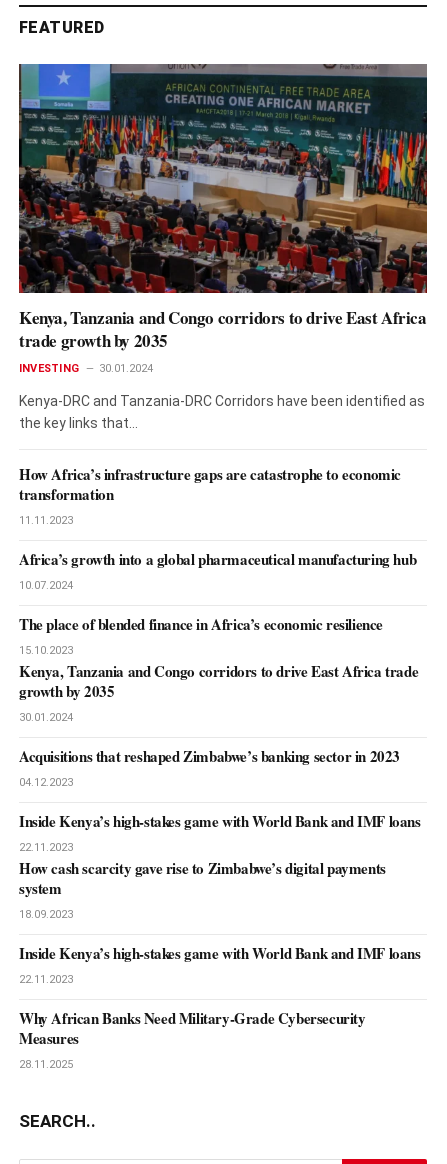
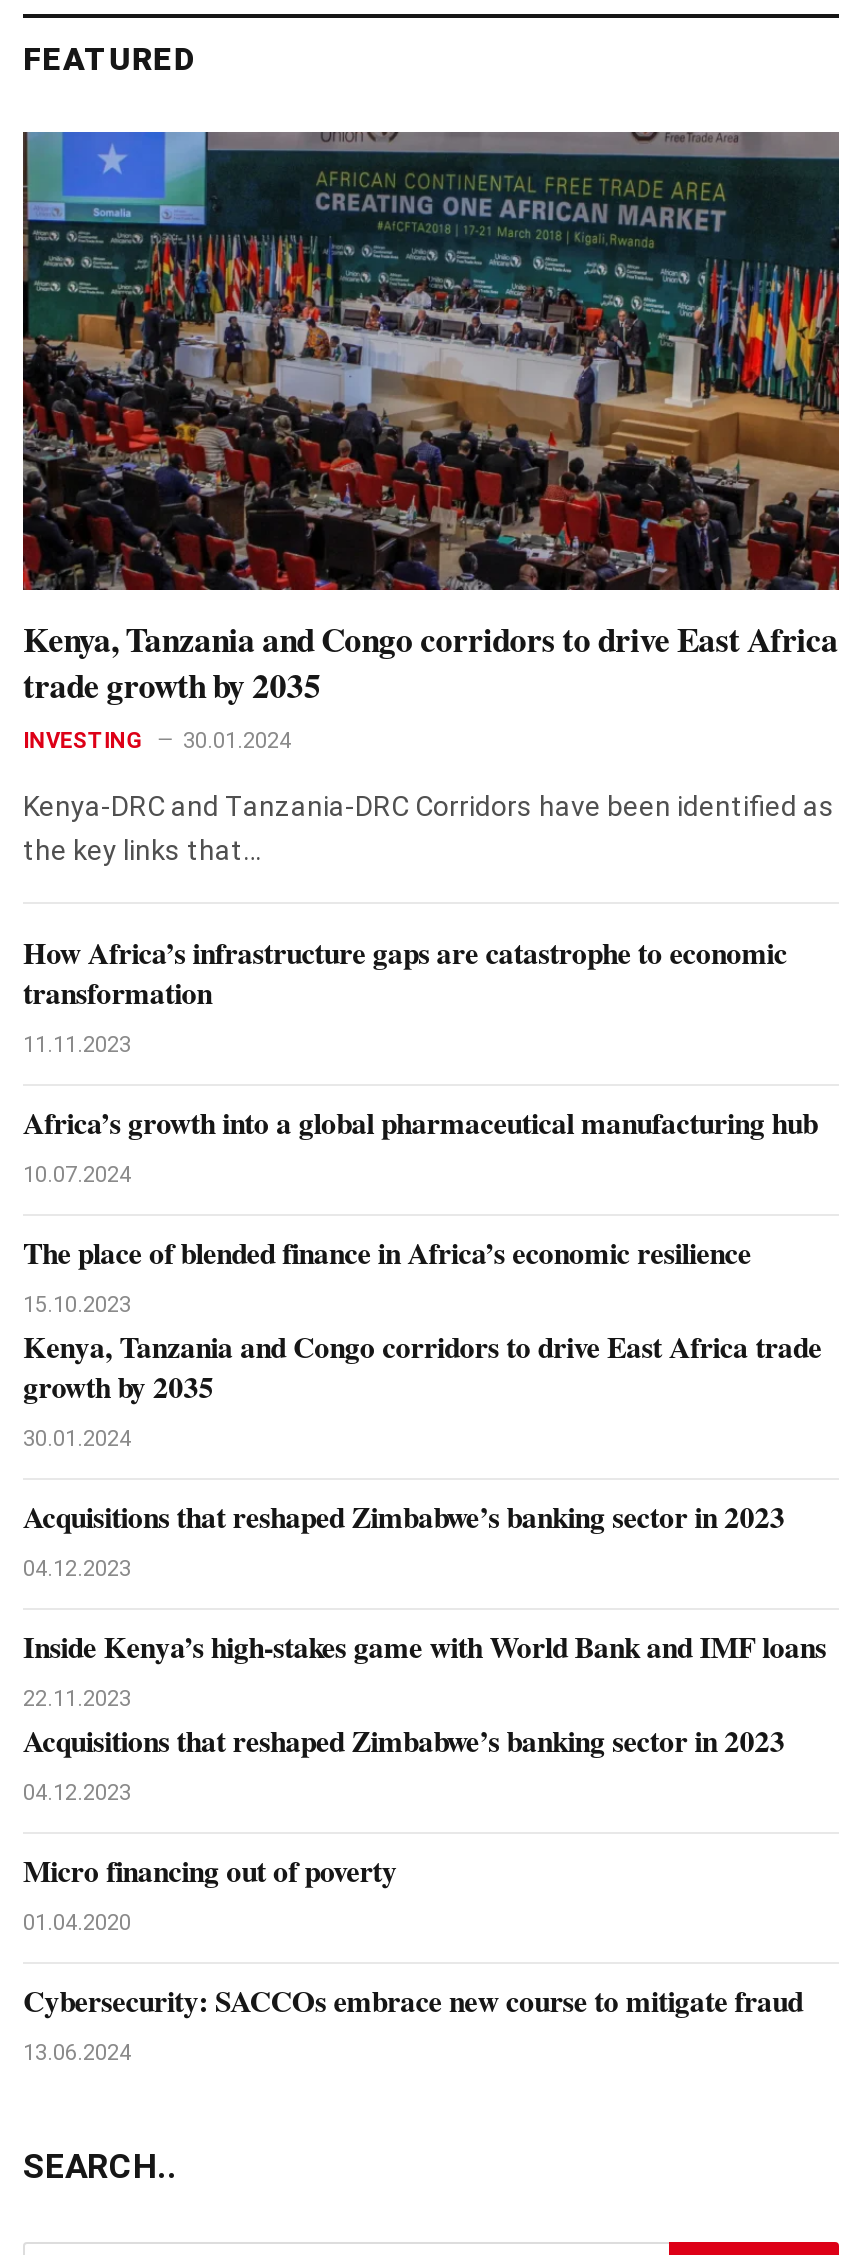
[19,857,386,921] How cash scarcity gave rise to Zimbabwe’s digital payments | system | 18.09.2023 -> [23,1718,785,1806] Acquisitions that reshaped Zimbabwe’s banking sector in 2023 | 04.12.2023
[19,942,421,986] Inside Kenya’s high-stakes game with World Bank and IMF loans | 22.11.2023 -> [23,1848,397,1936] Micro financing out of poverty | 01.04.2020
[19,1007,366,1071] Why African Banks Need Military-Grade Cybersecurity | Measures | 28.11.2025 -> [23,1978,803,2066] Cybersecurity: SACCOs embrace new course to mitigate fraud | 13.06.2024

